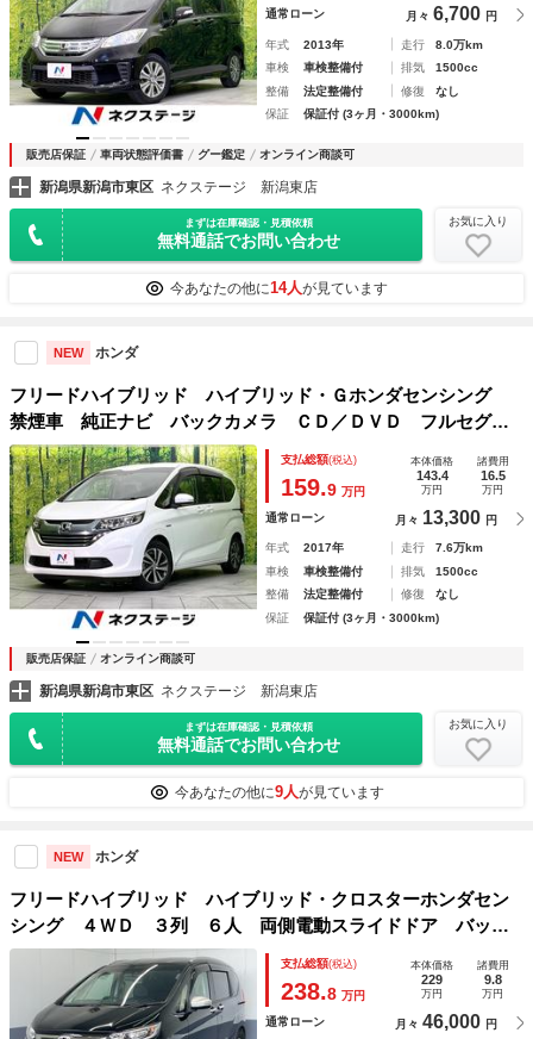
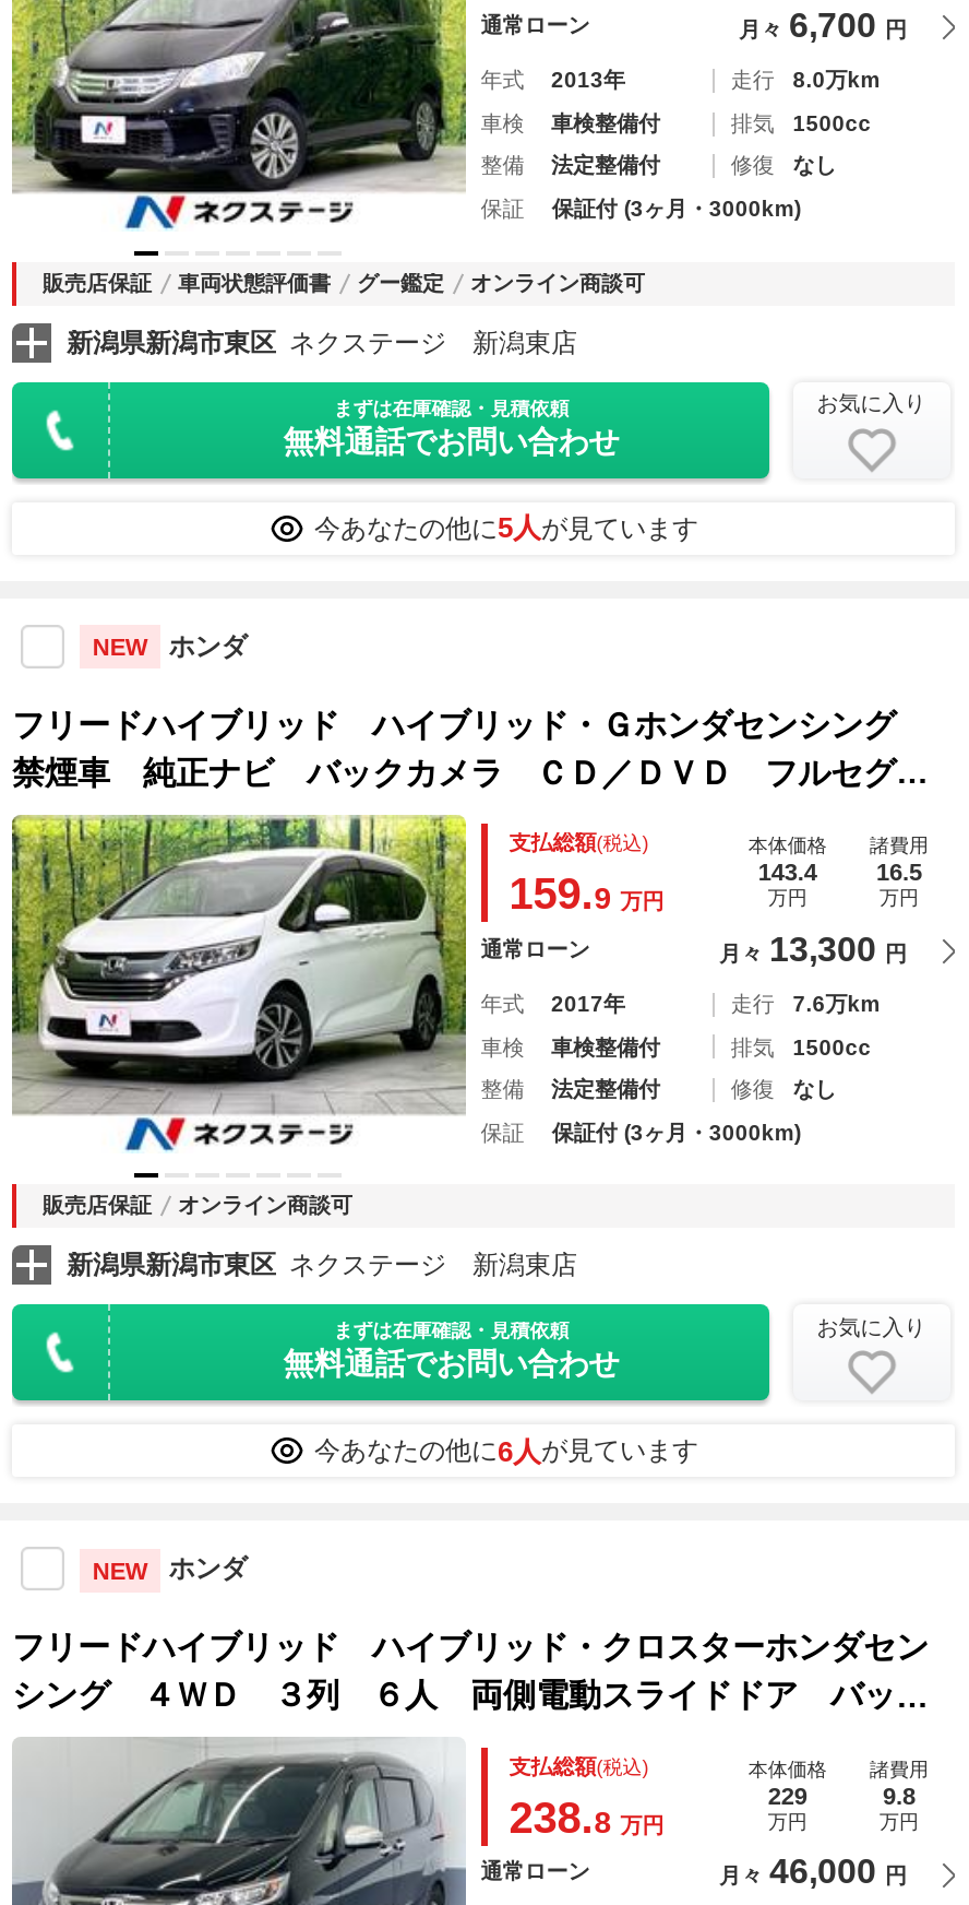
[170,279,388,297] 今あなたの他に14人が見ています -> [314,512,698,545] 今あなたの他に5人が見ています
[174,783,384,801] 今あなたの他に9人が見ています -> [314,1436,698,1469] 今あなたの他に6人が見ています

